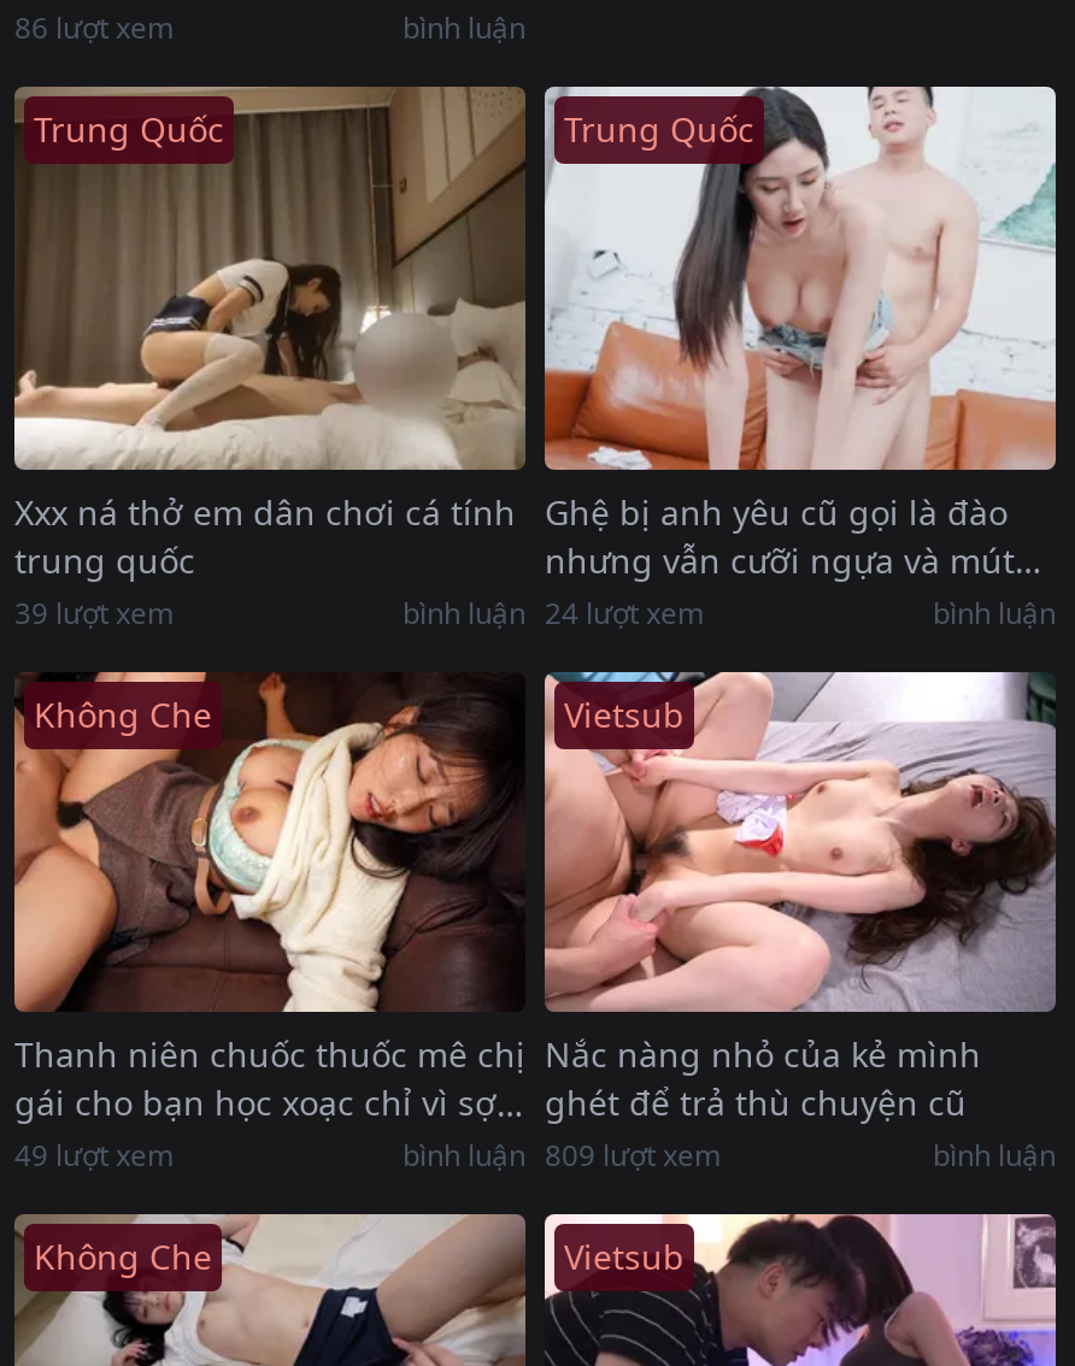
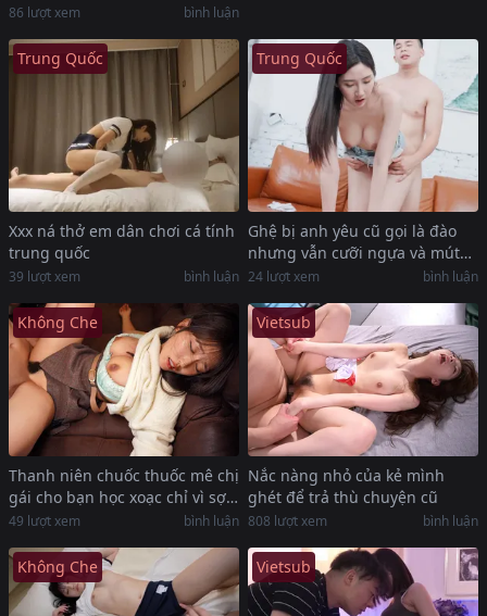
[403,1135,721,1176] bình luận 809 lượt xem -> [184,512,327,530] bình luận 808 lượt xem

